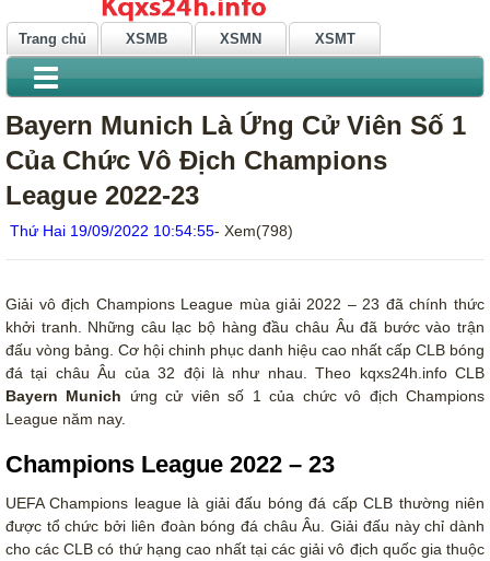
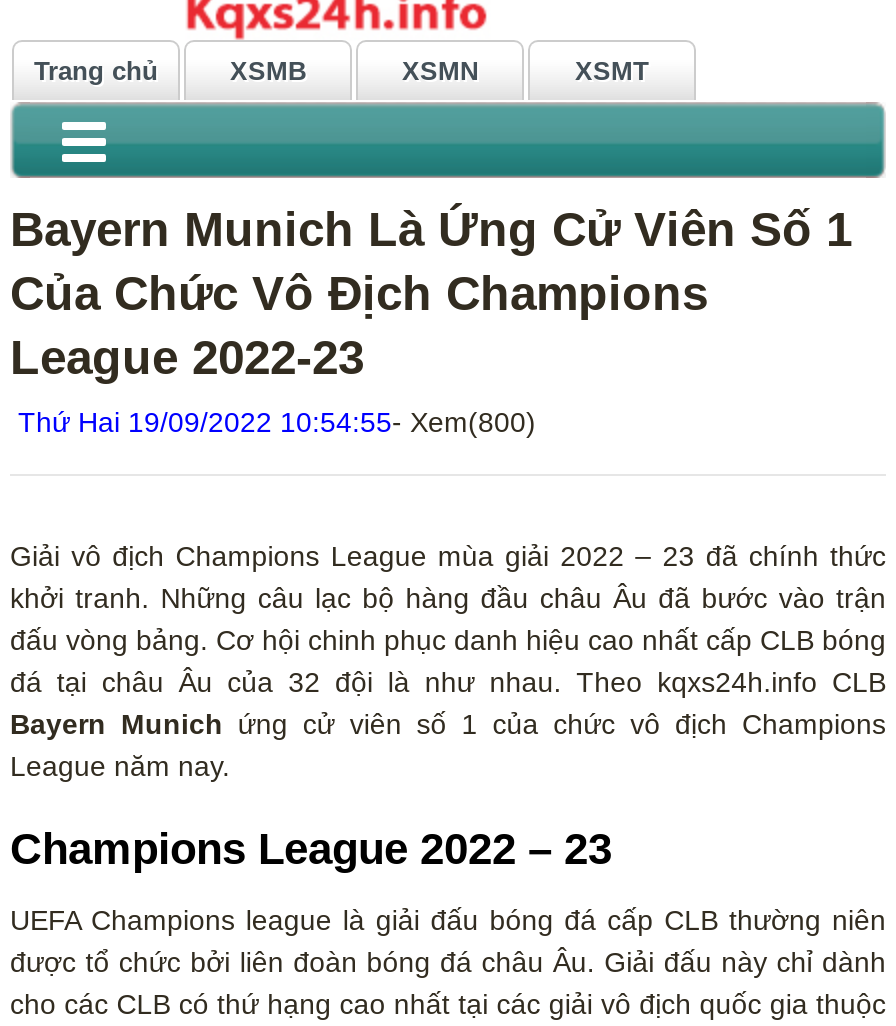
[10,222,293,239] Thứ Hai 19/09/2022 10:54:55- Xem(798) -> [18,406,536,438] Thứ Hai 19/09/2022 10:54:55- Xem(800)

